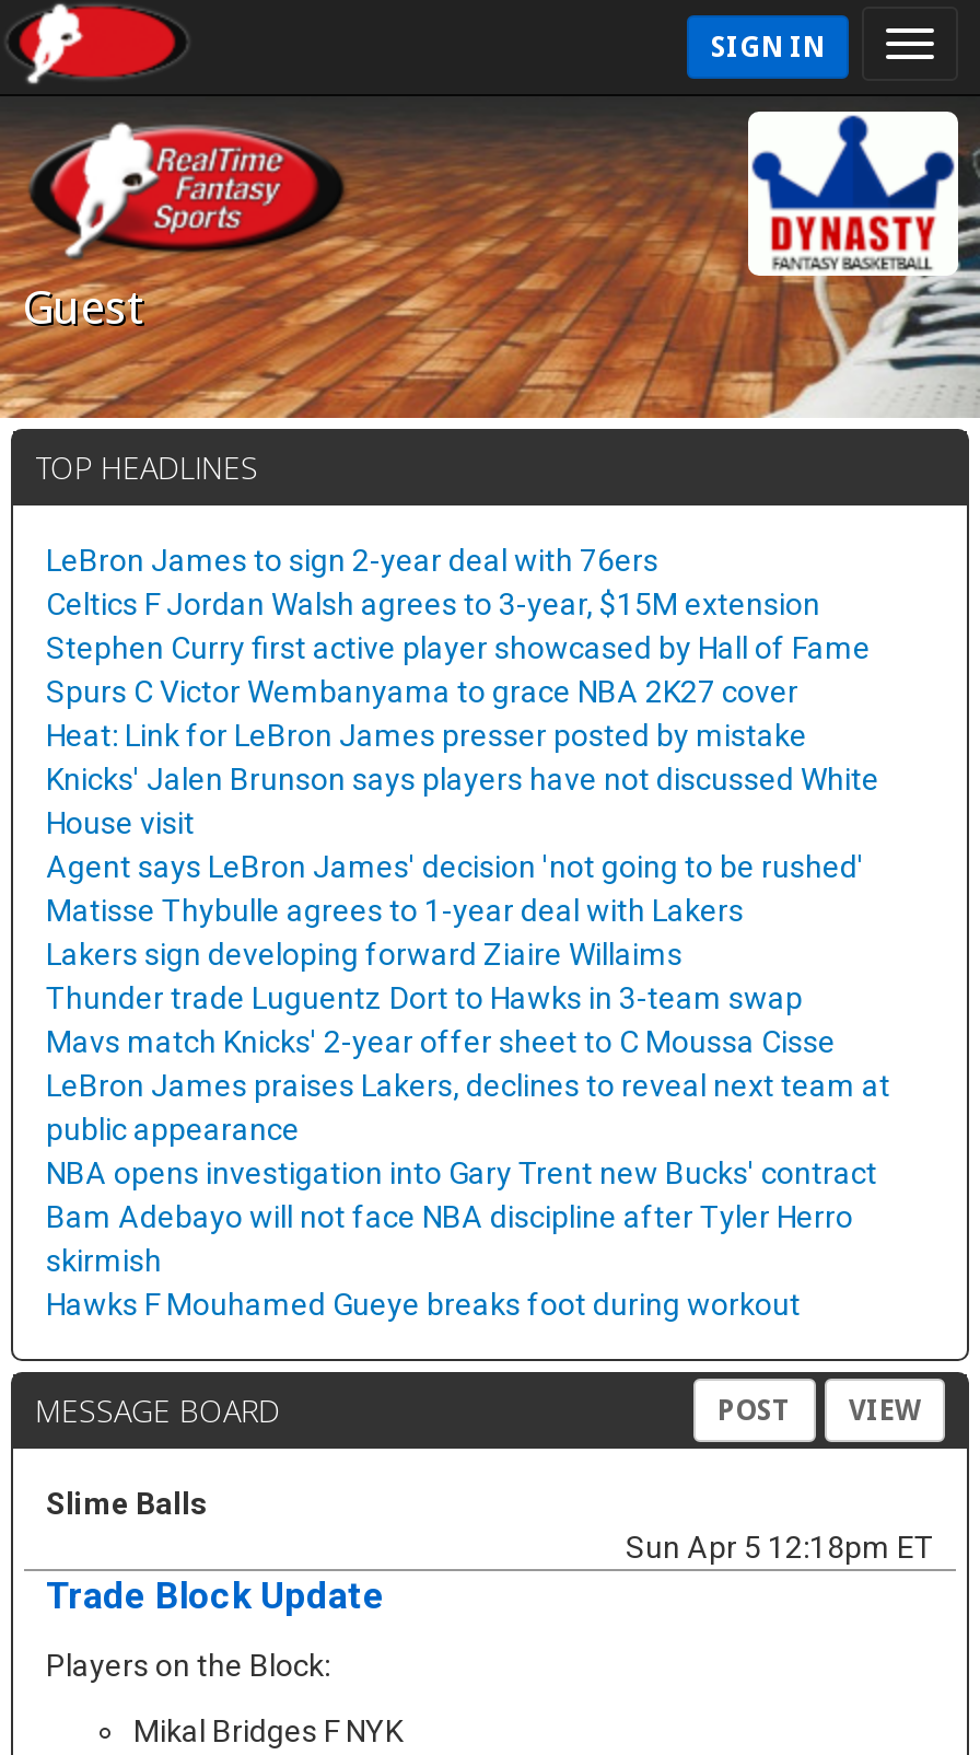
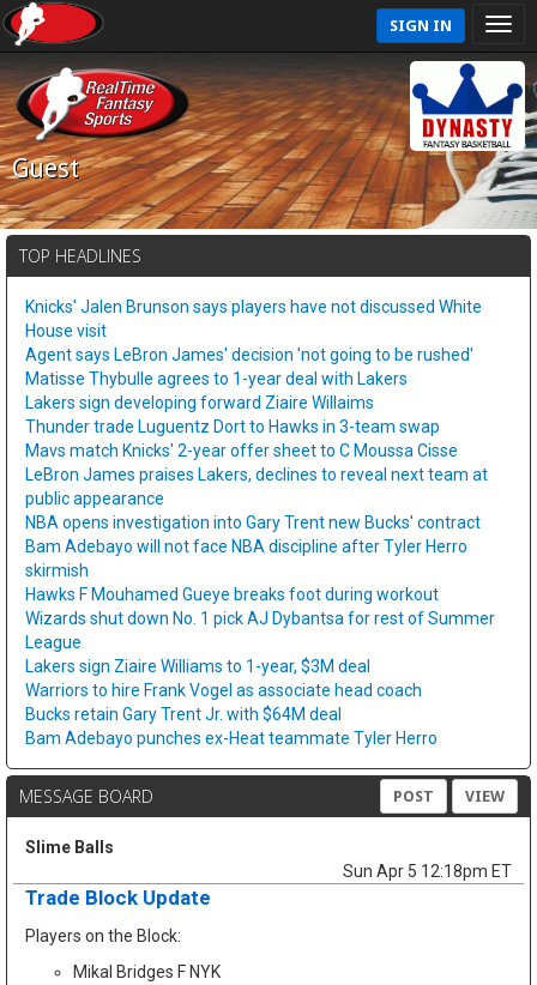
[46,543,871,753] LeBron James to sign 2-year deal with 76ers | Celtics F Jordan Walsh agrees to 3-year, $15M extension | Stephen Curry first active player showcased by Hall of Fame | Spurs C Victor Wembanyama to grace NBA 2K27 cover | Heat: Link for LeBron James presser posted by mistake -> none
moved [46,762,890,1322] -> [25,297,488,604]: Knicks' Jalen Brunson says players have not discussed White | House visit | Agent says LeBron James' decision 'not going to be rushed' | ... | skirmish | Hawks F Mouhamed Gueye breaks foot during workout
none -> [25,609,495,748] Wizards shut down No. 1 pick AJ Dybantsa for rest of Summer | League | Lakers sign Ziaire Williams to 1-year, $3M deal | Warriors to hire Frank Vogel as associate head coach | Bucks retain Gary Trent Jr. with $64M deal | Bam Adebayo punches ex-Heat teammate Tyler Herro

